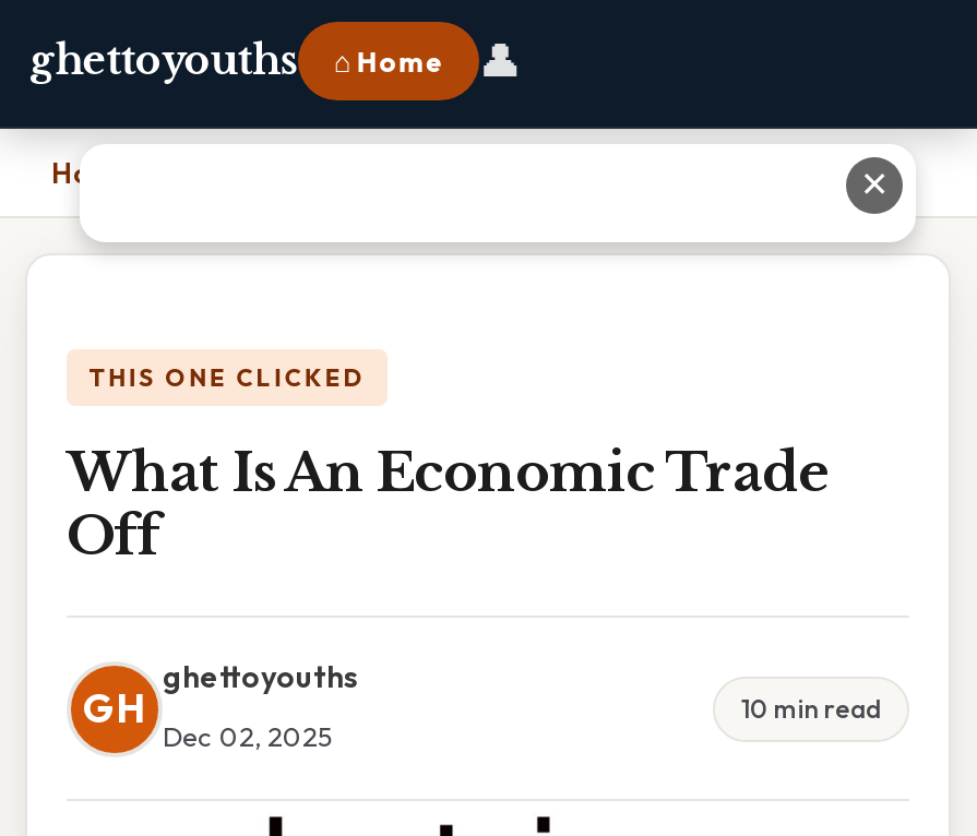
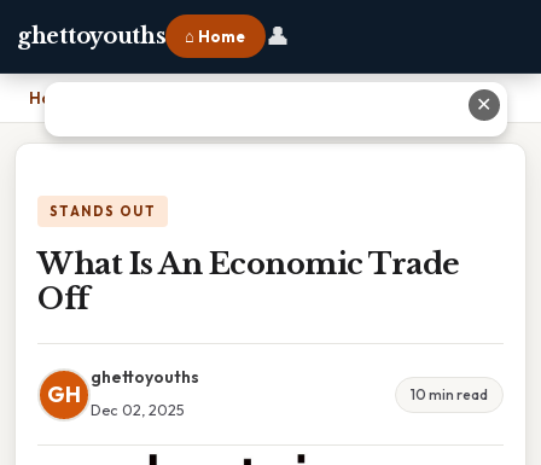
[88,362,367,393] THIS ONE CLICKED -> [50,203,156,220] STANDS OUT

